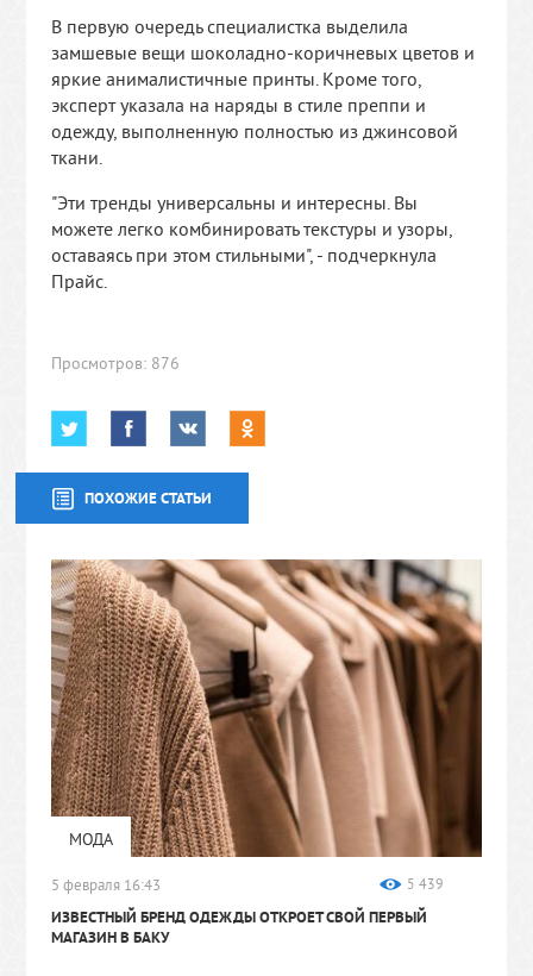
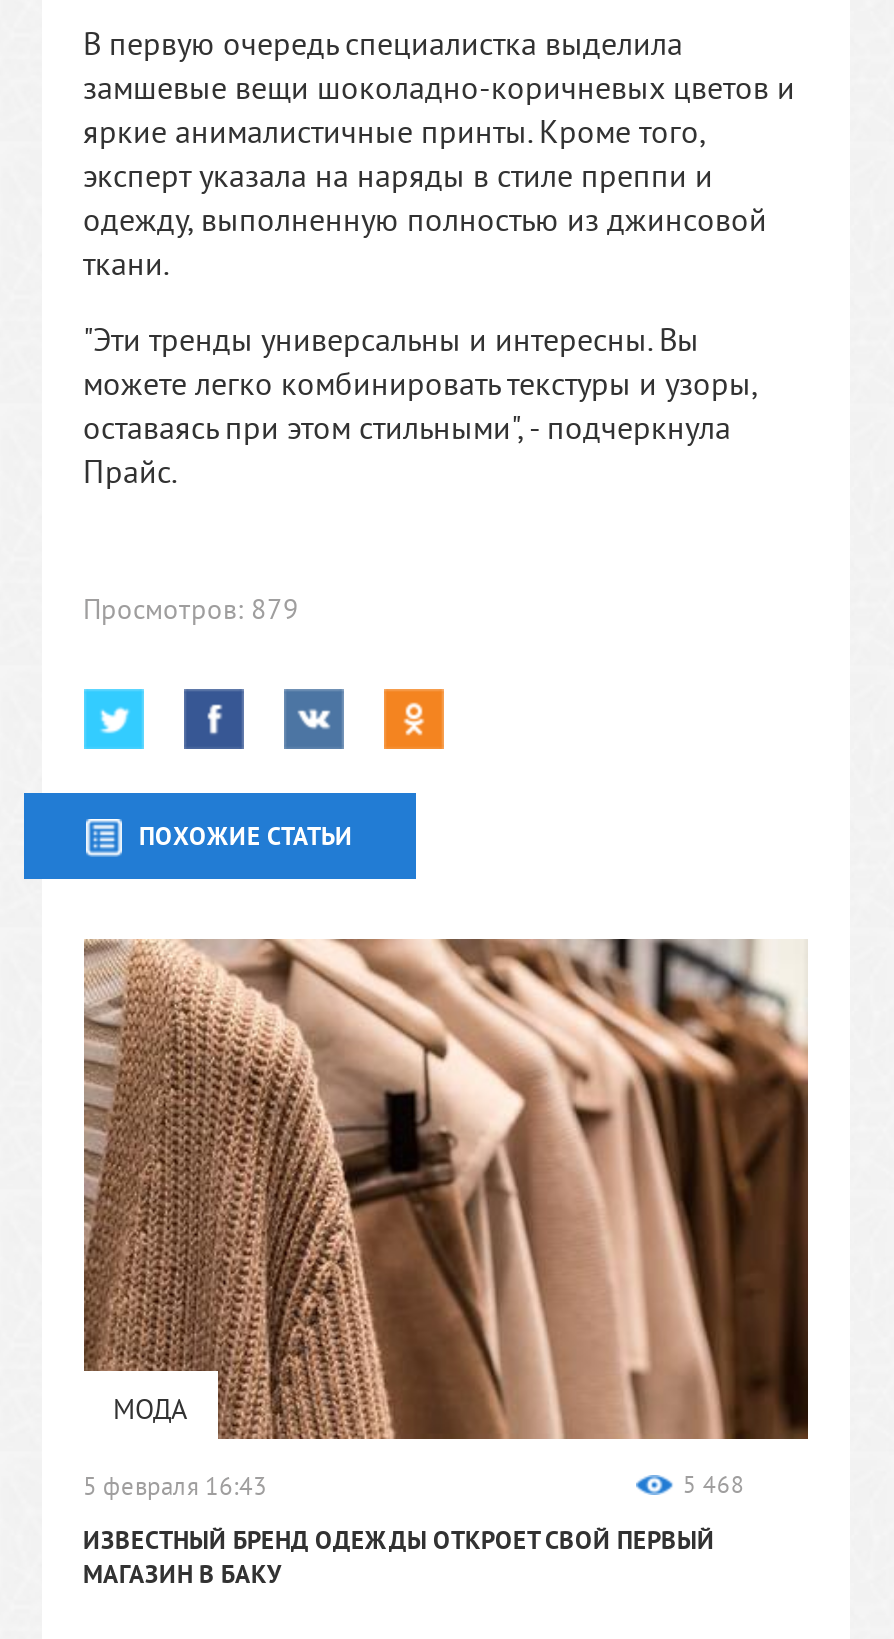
[51,353,179,374] Просмотров: 876 -> [83,592,299,628] Просмотров: 879
[407,875,444,893] 5 439 -> [683,1469,745,1499] 5 468

